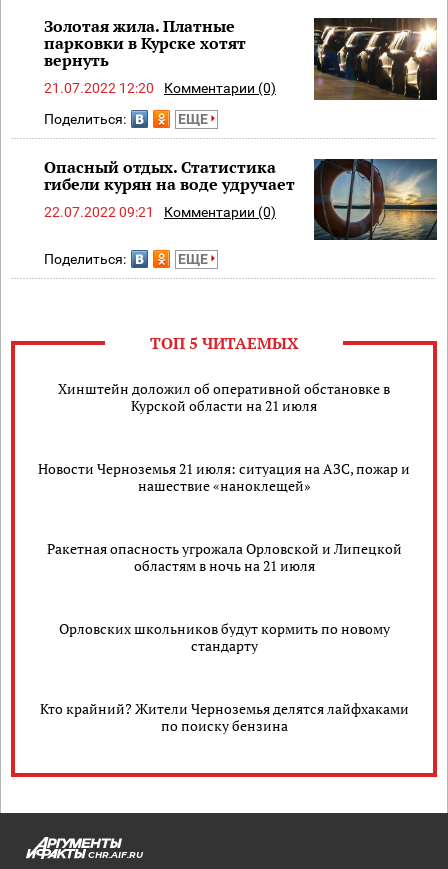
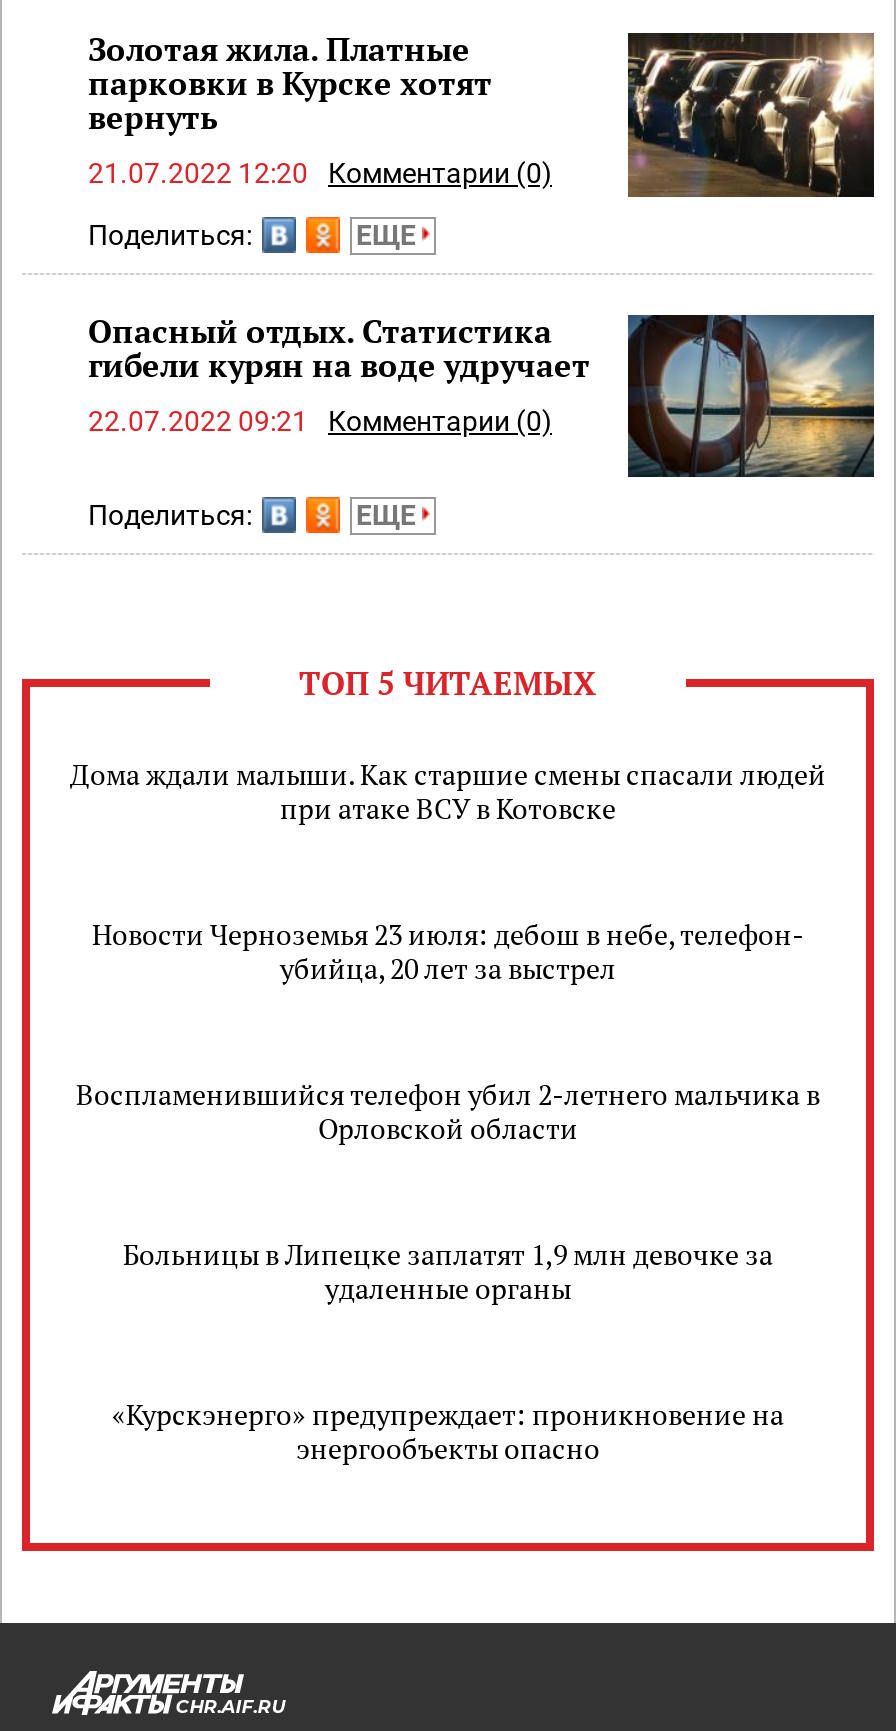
[58,379,390,415] Хинштейн доложил об оперативной обстановке в | Курской области на 21 июля -> [70,755,826,827] Дома ждали малыши. Как старшие смены спасали людей | при атаке ВСУ в Котовске
[38,459,410,495] Новости Черноземья 21 июля: ситуация на АЗС, пожар и | нашествие «наноклещей» -> [92,915,804,987] Новости Черноземья 23 июля: дебош в небе, телефон- | убийца, 20 лет за выстрел
[46,539,401,575] Ракетная опасность угрожала Орловской и Липецкой | областям в ночь на 21 июля -> [76,1075,820,1147] Воспламенившийся телефон убил 2-летнего мальчика в | Орловской области
[58,619,389,655] Орловских школьников будут кормить по новому | стандарту -> [123,1235,773,1307] Больницы в Липецке заплатят 1,9 млн девочке за | удаленные органы
[39,699,408,735] Кто крайний? Жители Черноземья делятся лайфхаками | по поиску бензина -> [112,1395,784,1467] «Курскэнерго» предупреждает: проникновение на | энергообъекты опасно

